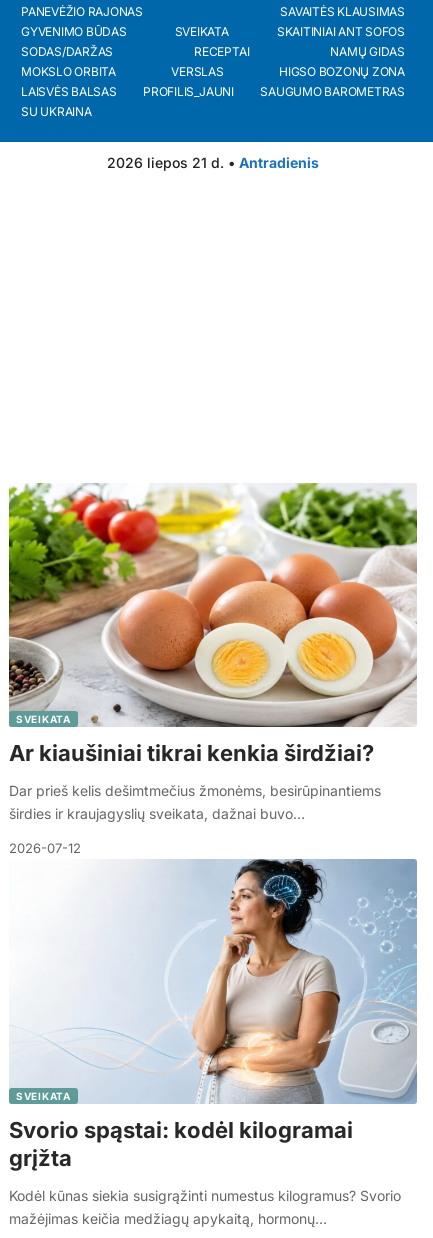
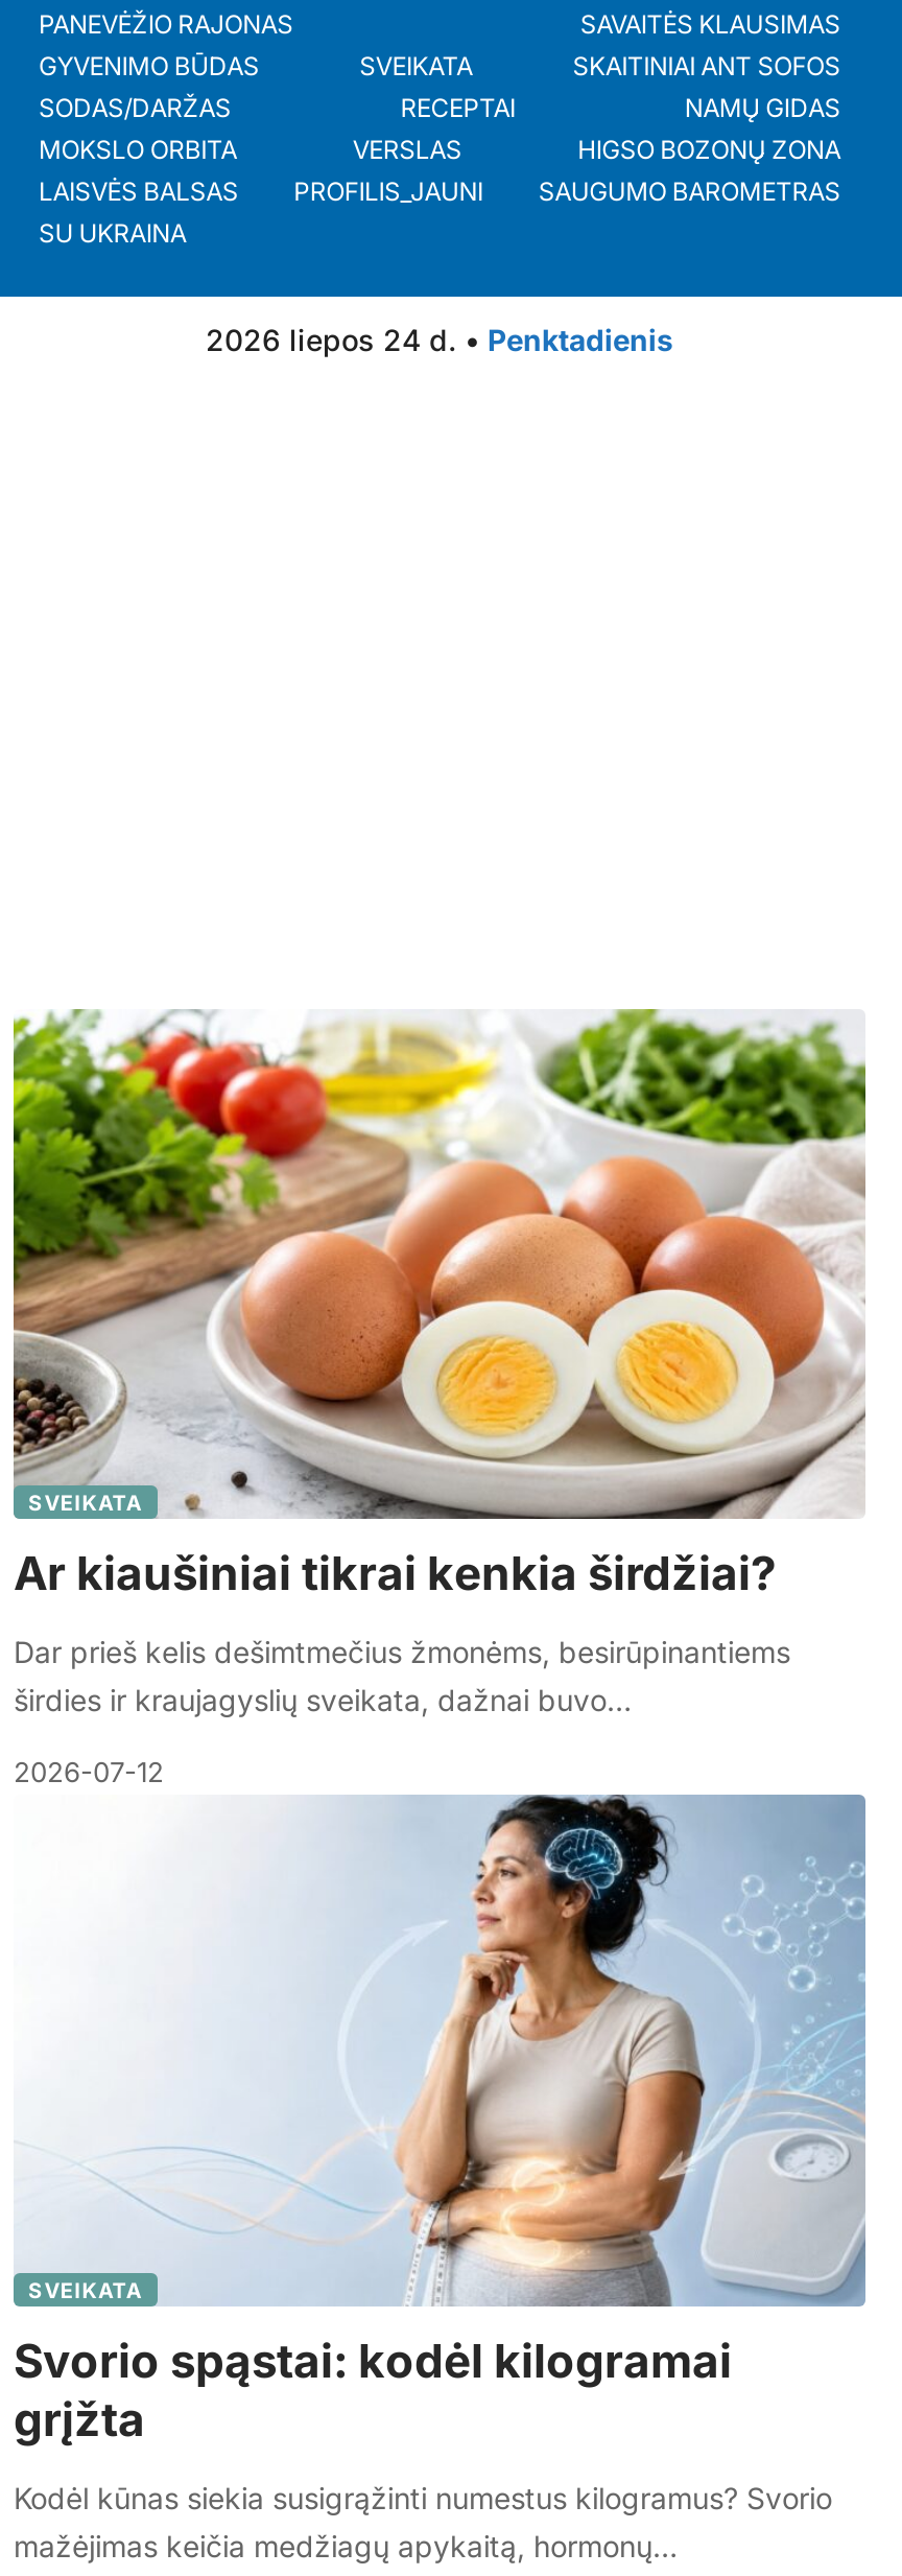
[107,154,319,171] 2026 liepos 21 d. • Antradienis -> [206,321,673,357] 2026 liepos 24 d. • Penktadienis

